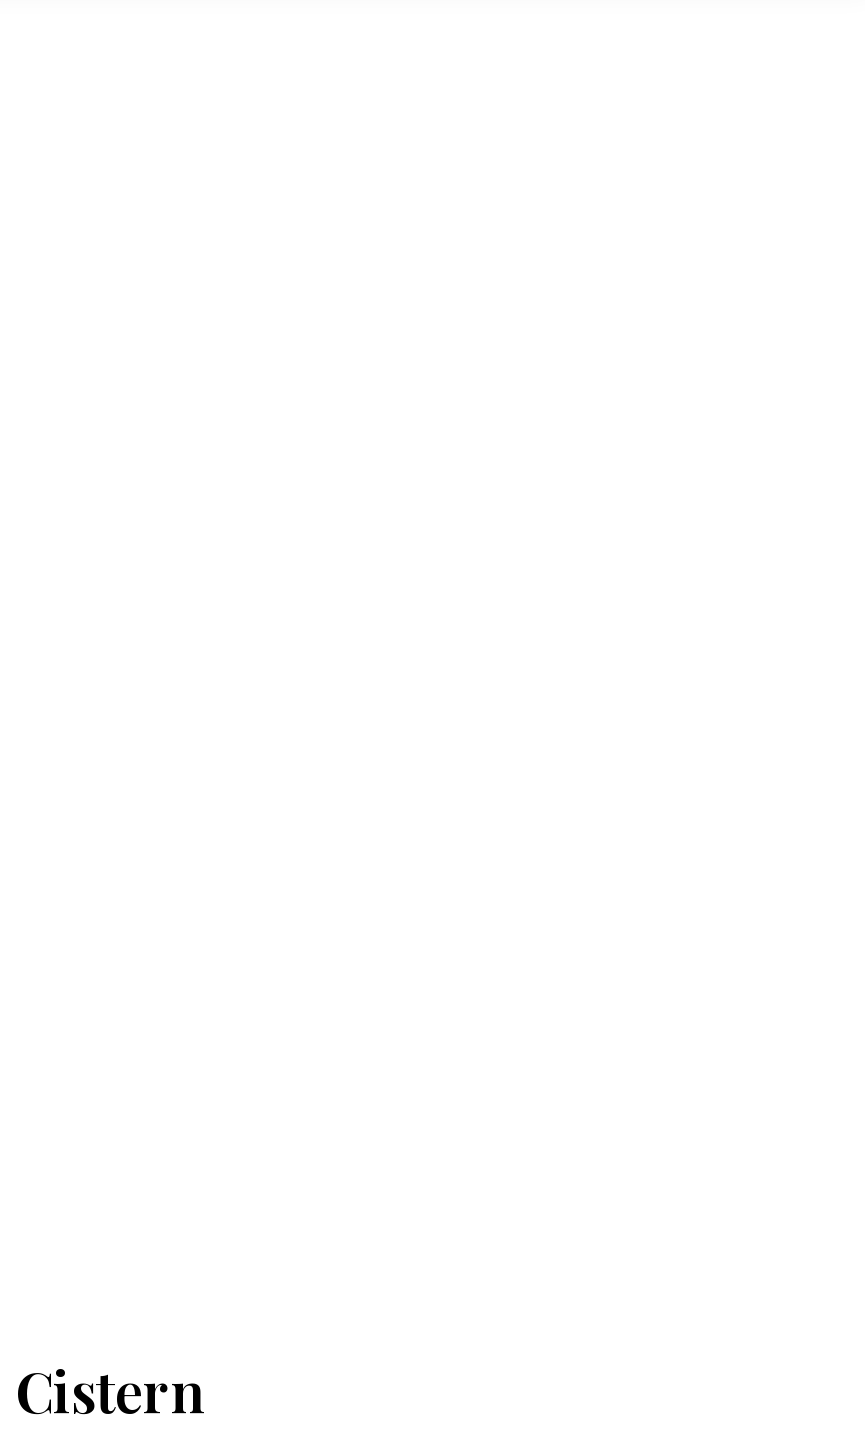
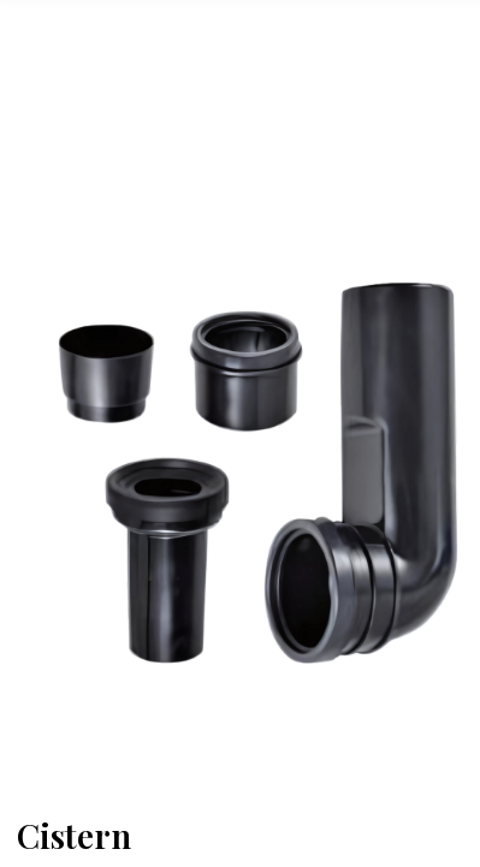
none -> [58,281,458,664] [image]

